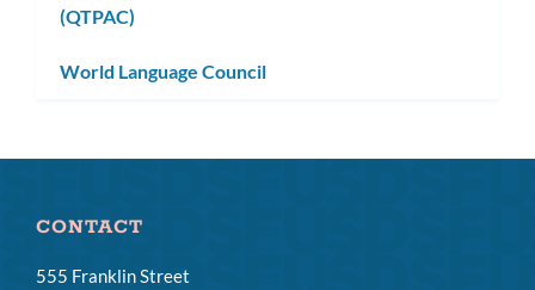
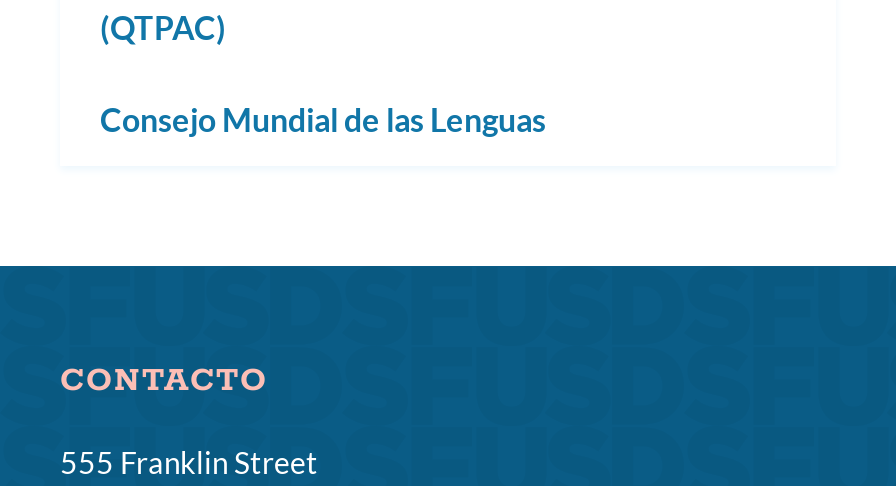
[60,60,266,83] World Language Council -> [100,100,546,138] Consejo Mundial de las Lenguas
[36,214,143,239] CONTACT -> [60,359,268,401] CONTACTO

